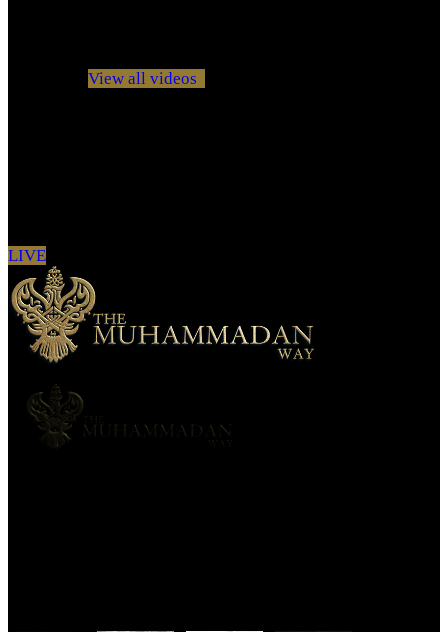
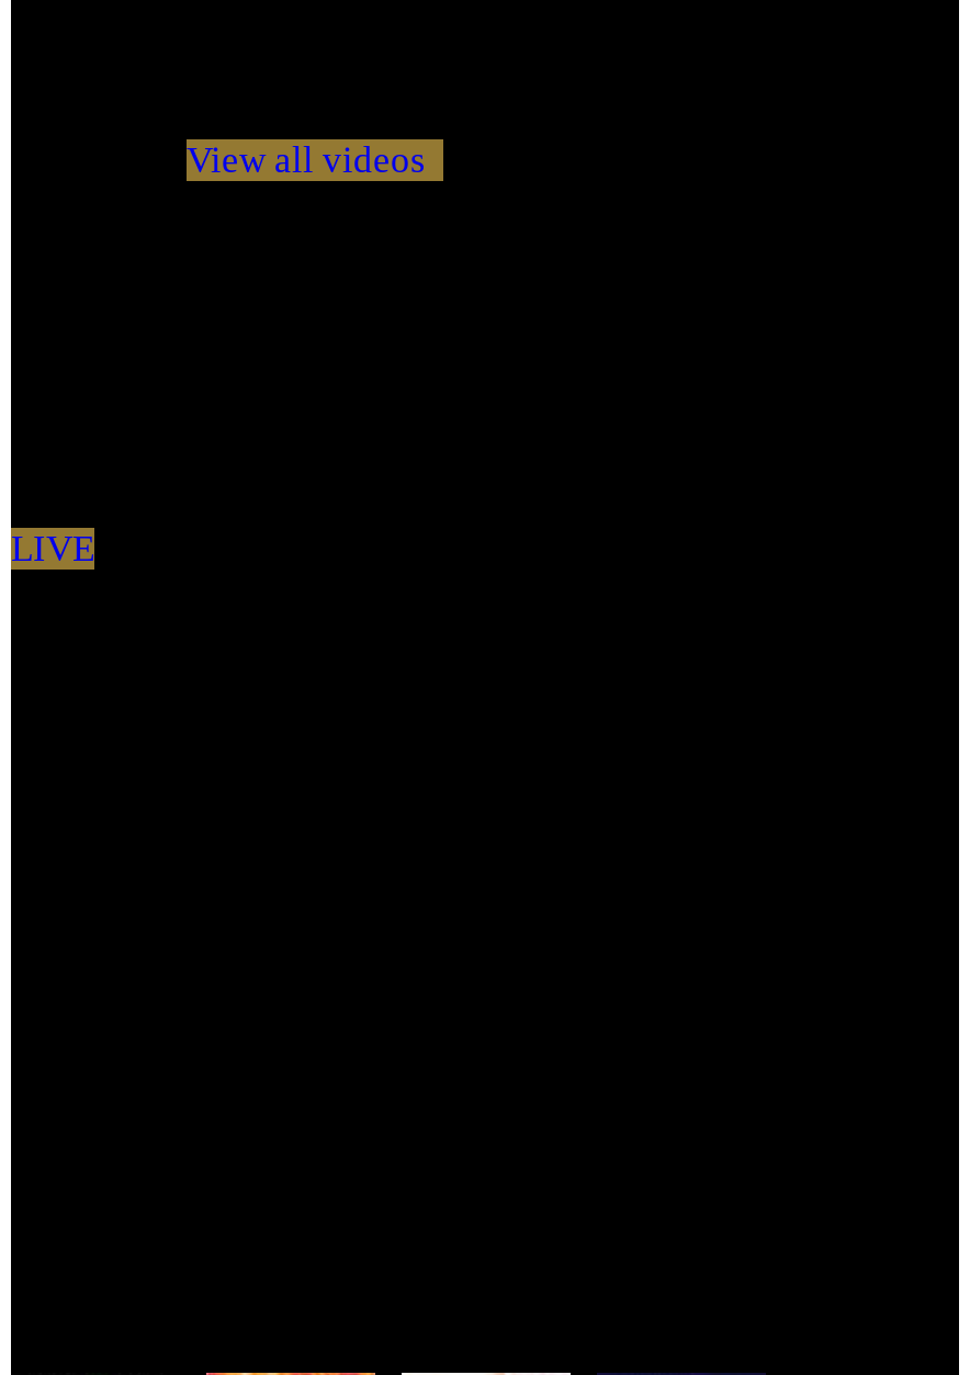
[11,266,314,363] [image] -> none

